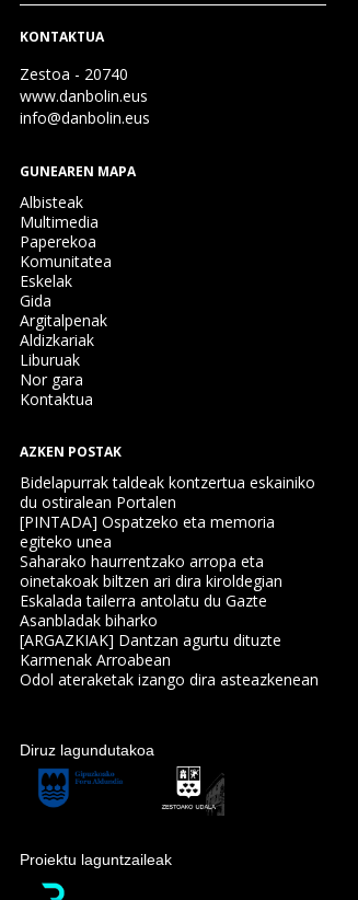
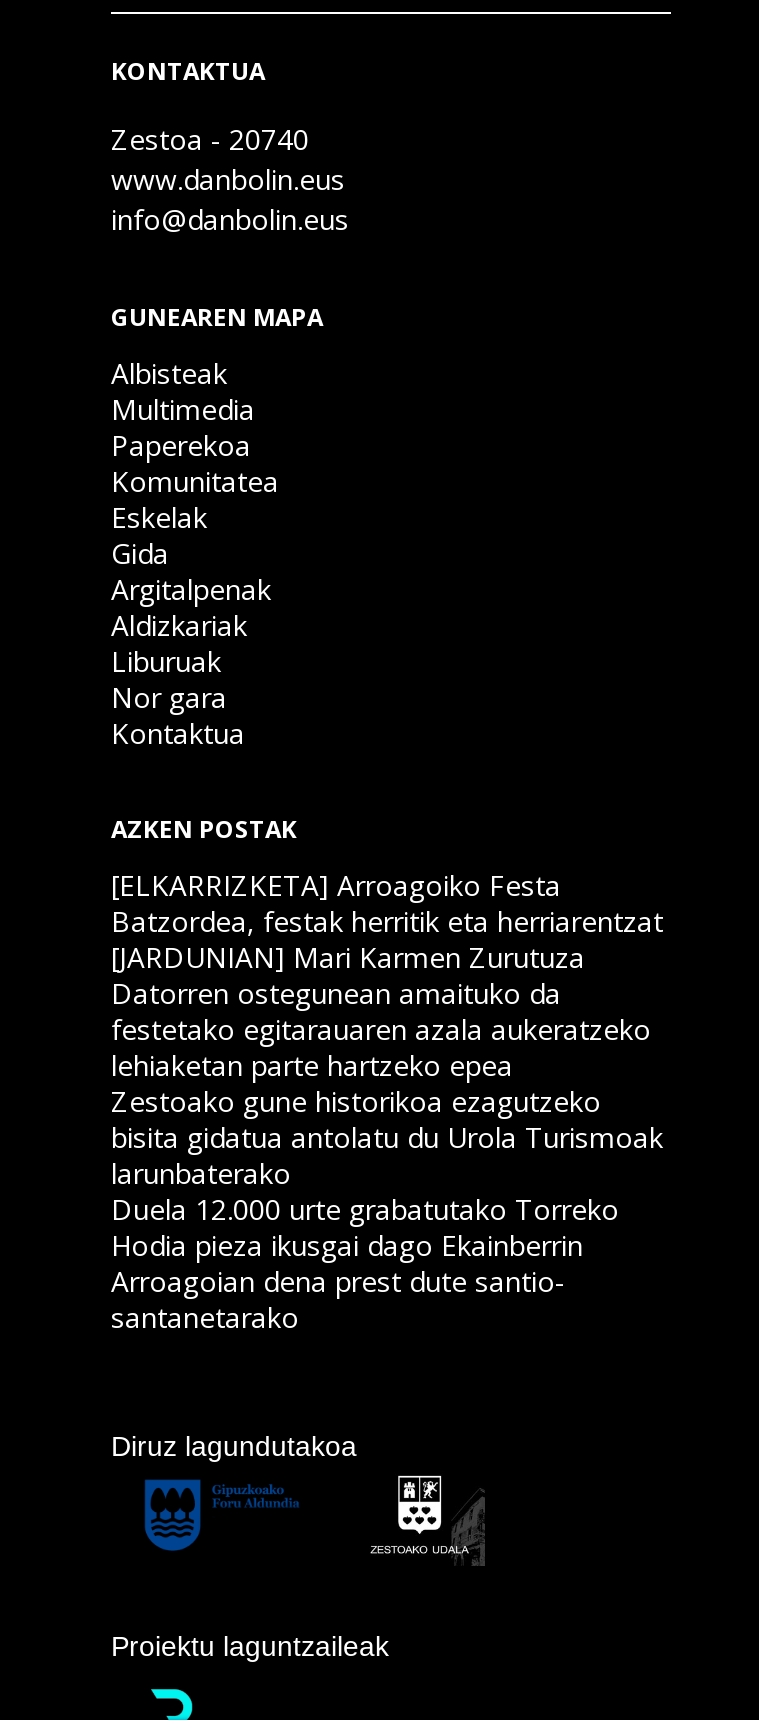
[20,472,319,690] Bidelapurrak taldeak kontzertua eskainiko | du ostiralean Portalen | [PINTADA] Ospatzeko eta memoria | egiteko unea | Saharako haurrentzako arropa eta | oinetakoak biltzen ari dira kiroldegian | Eskalada tailerra antolatu du Gazte | Asanbladak biharko | [ARGAZKIAK] Dantzan agurtu dituzte | Karmenak Arroabean | Odol ateraketak izango dira asteazkenean -> [111,866,663,1336] [ELKARRIZKETA] Arroagoiko Festa | Batzordea, festak herritik eta herriarentzat | [JARDUNIAN] Mari Karmen Zurutuza | Datorren ostegunean amaituko da | festetako egitarauaren azala aukeratzeko | lehiaketan parte hartzeko epea | Zestoako gune historikoa ezagutzeko | bisita gidatua antolatu du Urola Turismoak | larunbaterako | Duela 12.000 urte grabatutako Torreko | Hodia pieza ikusgai dago Ekainberrin | Arroagoian dena prest dute santio- | santanetarako

